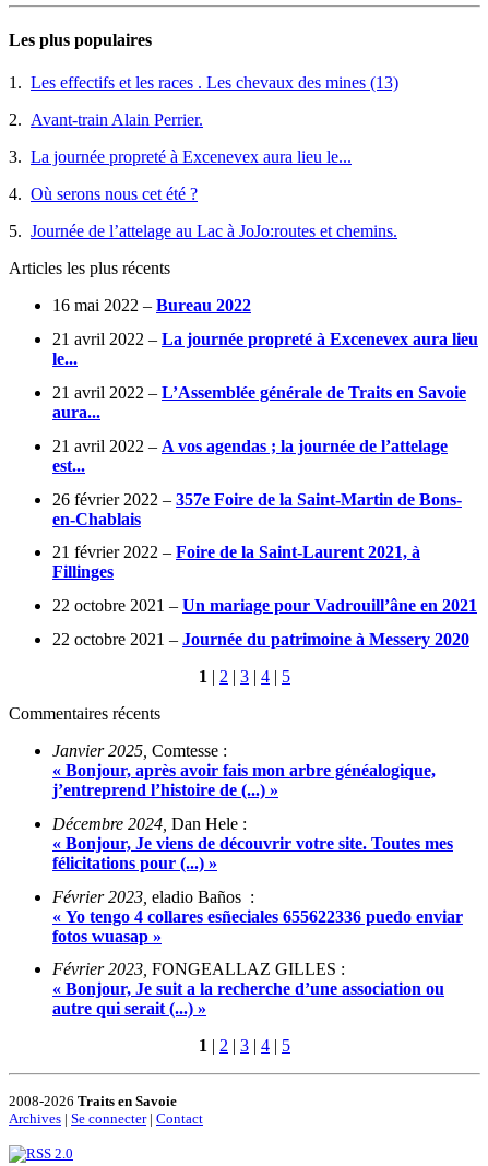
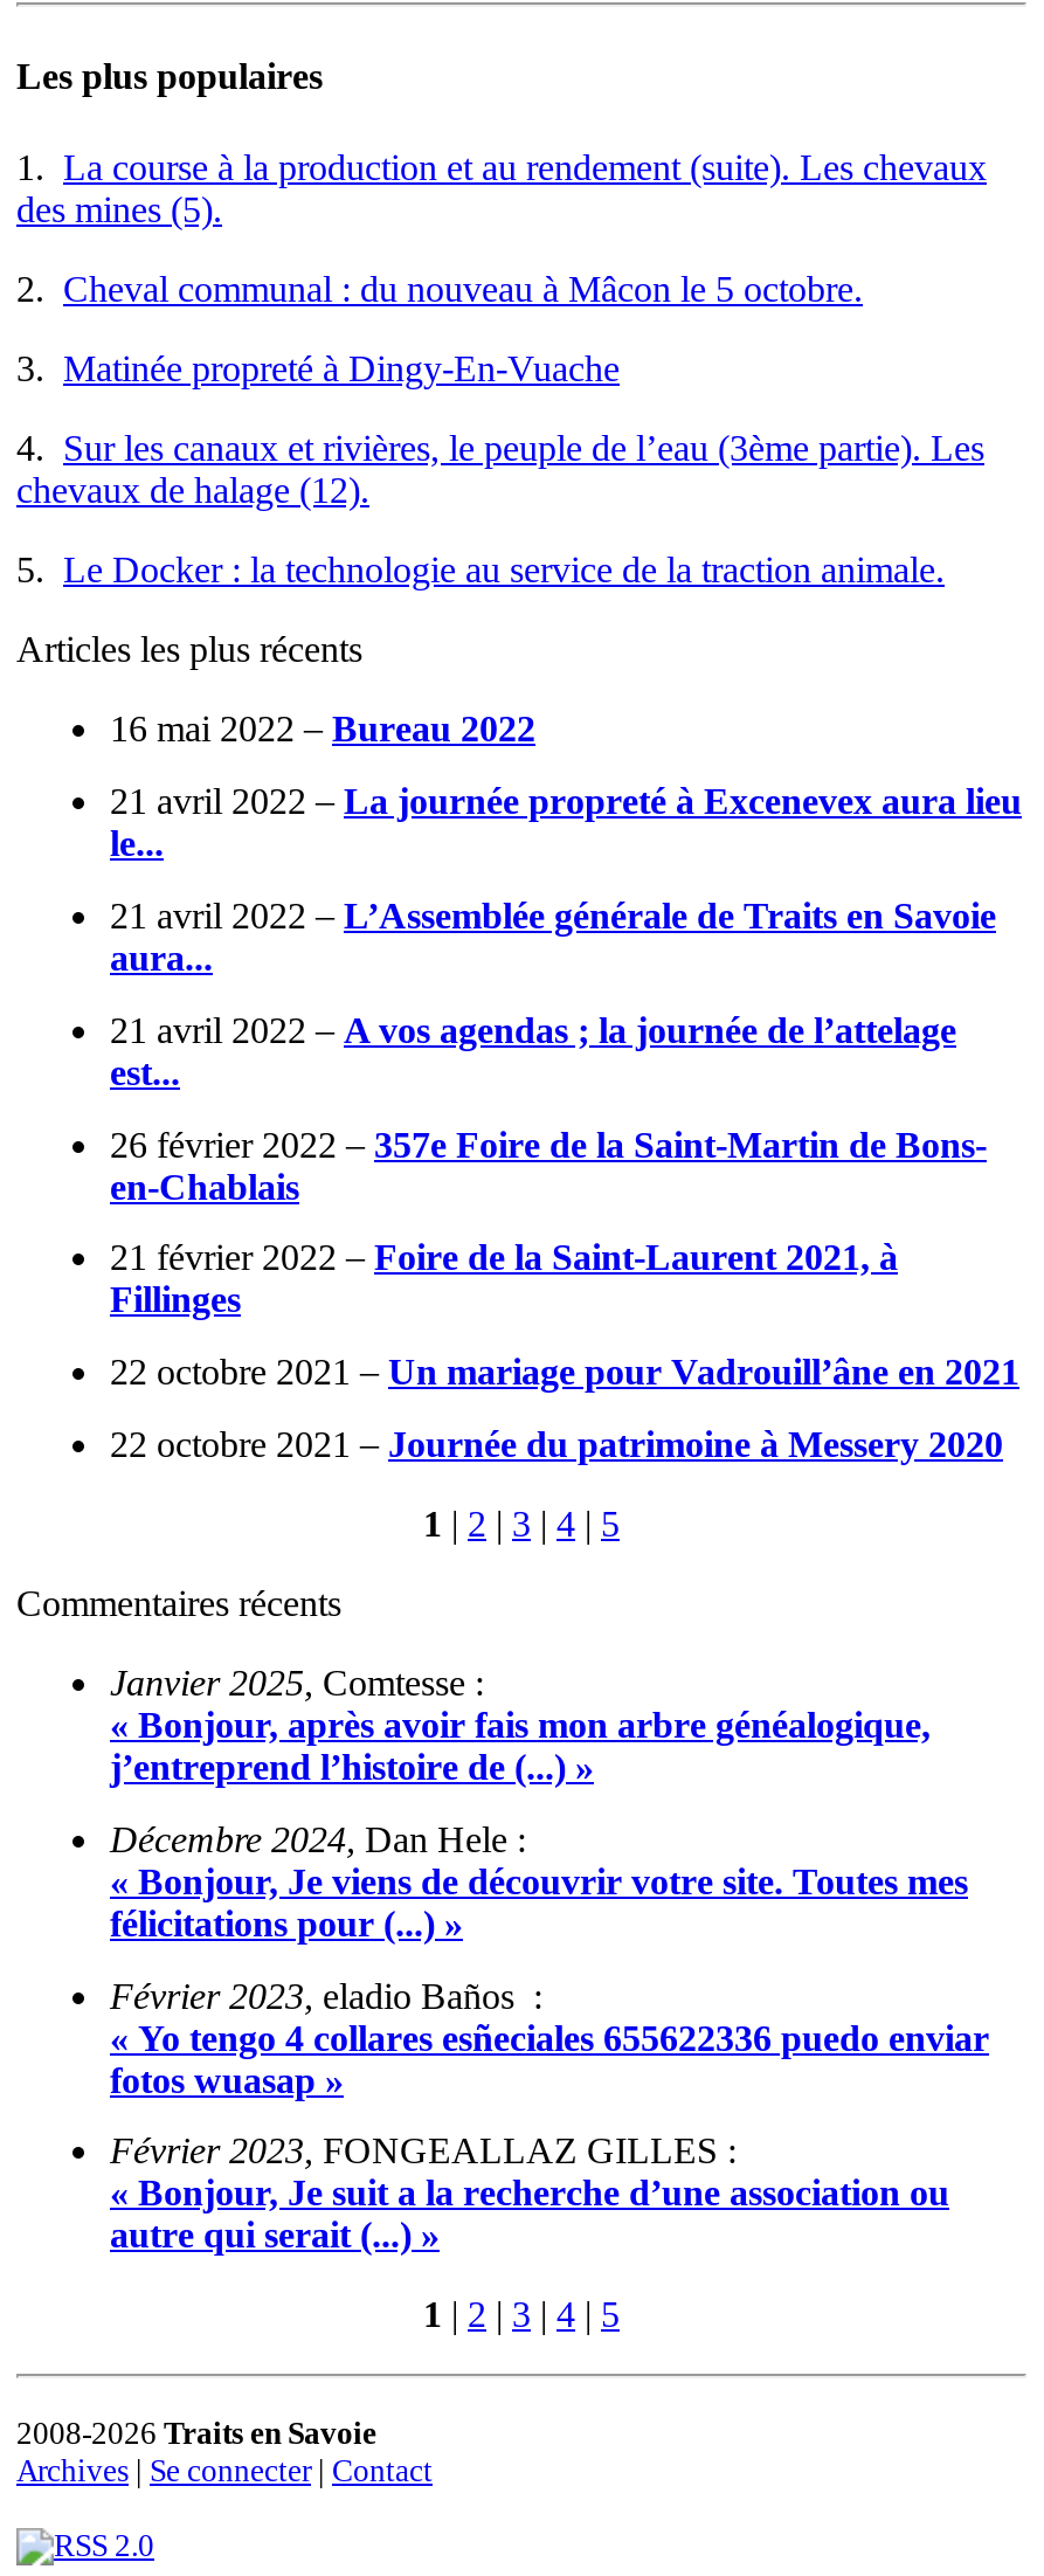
[9,74,398,92] 1. Les effectifs et les races . Les chevaux des mines (13) -> [16,149,987,230] 1. La course à la production et au rendement (suite). Les chevaux | des mines (5).
[9,111,203,129] 2. Avant-train Alain Perrier. -> [16,270,863,310] 2. Cheval communal : du nouveau à Mâcon le 5 octobre.
[9,148,352,166] 3. La journée propreté à Excenevex aura lieu le... -> [16,350,620,389] 3. Matinée propreté à Dingy-En-Vuache
[9,185,198,204] 4. Où serons nous cet été ? -> [16,429,984,511] 4. Sur les canaux et rivières, le peuple de l’eau (3ème partie). Les | chevaux de halage (12).
[9,222,397,241] 5. Journée de l’attelage au Lac à JoJo:routes et chemins. -> [16,551,945,591] 5. Le Docker : la technologie au service de la traction animale.

